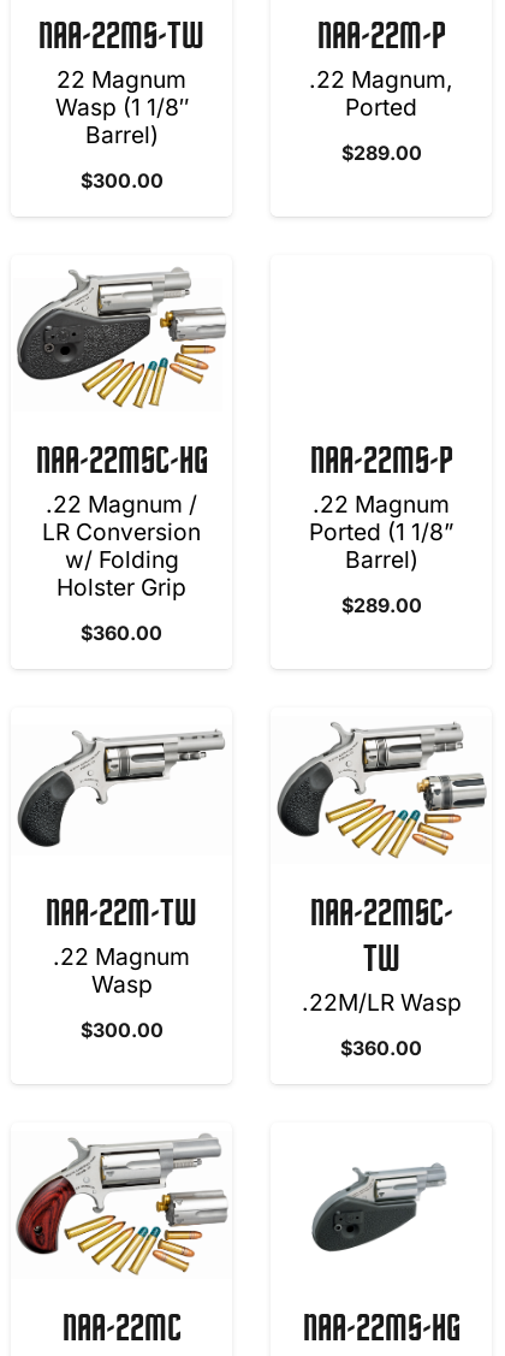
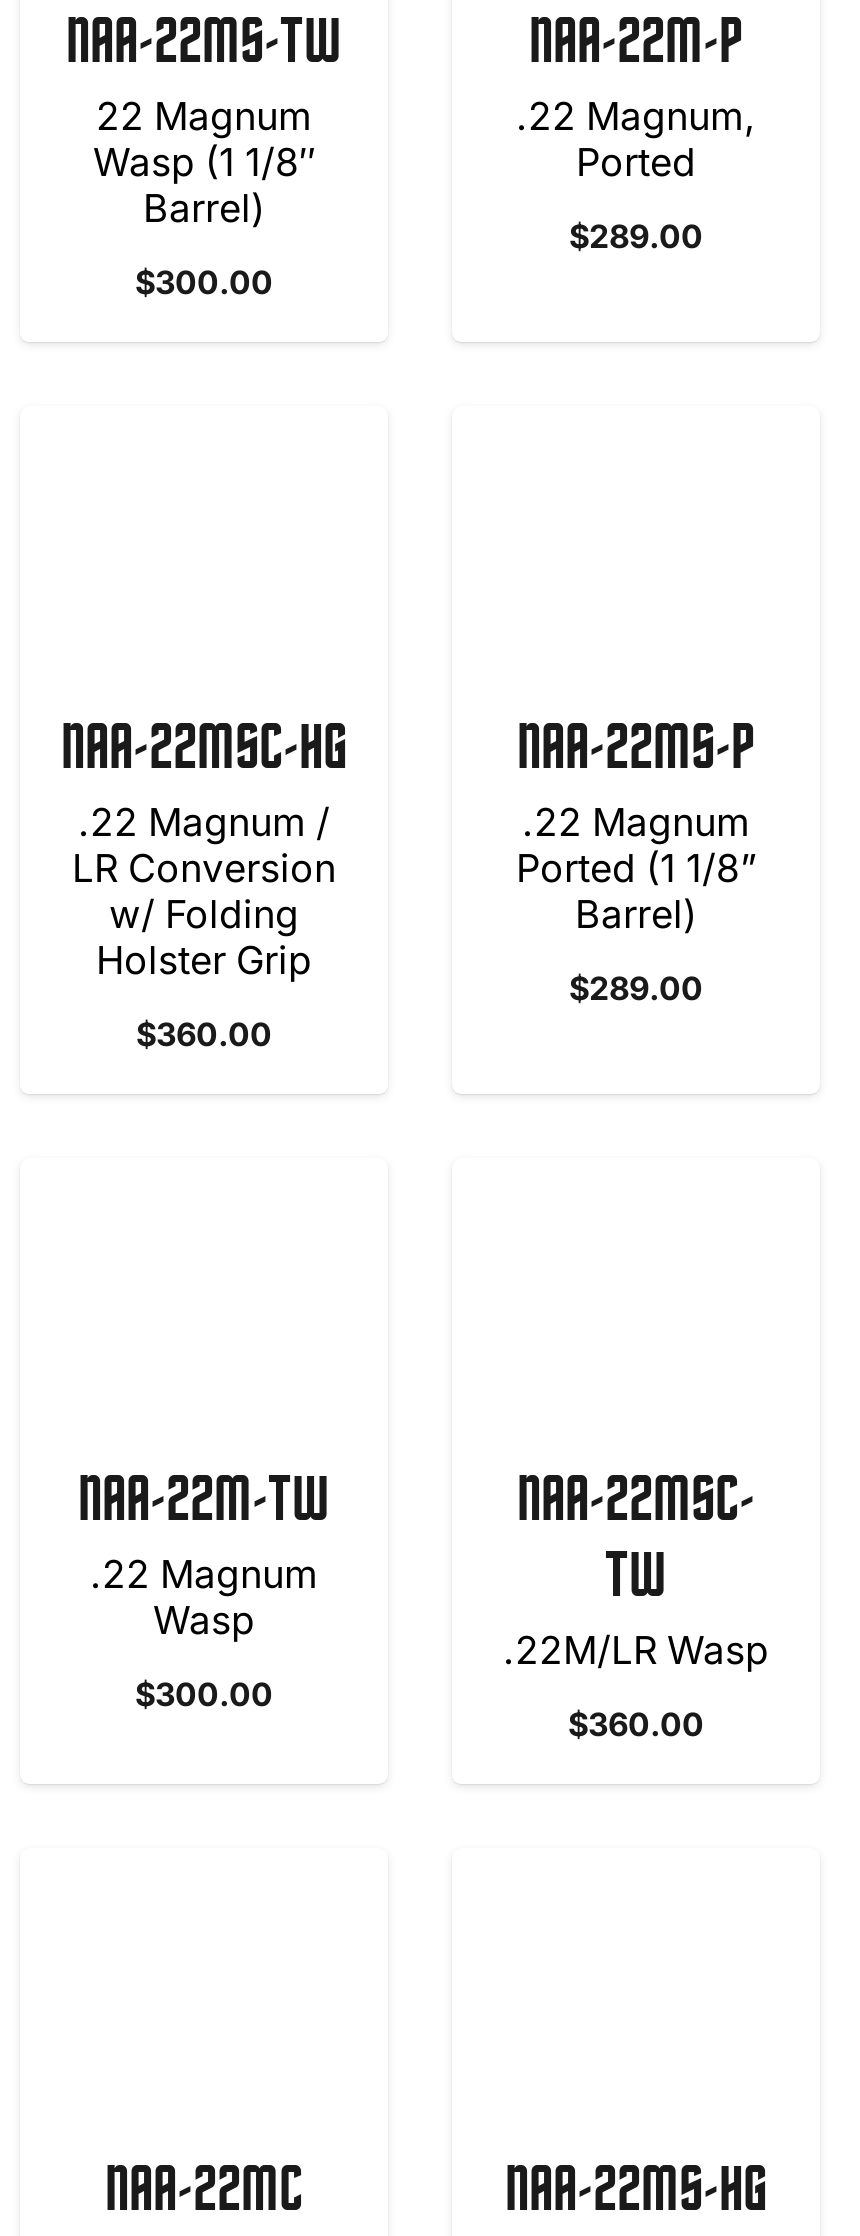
[16,267,227,409] [image] -> none
[277,722,487,859] [image] -> none
[17,729,226,848] [image] -> none
[16,1132,228,1275] [image] -> none
[310,1162,447,1253] [image] -> none

